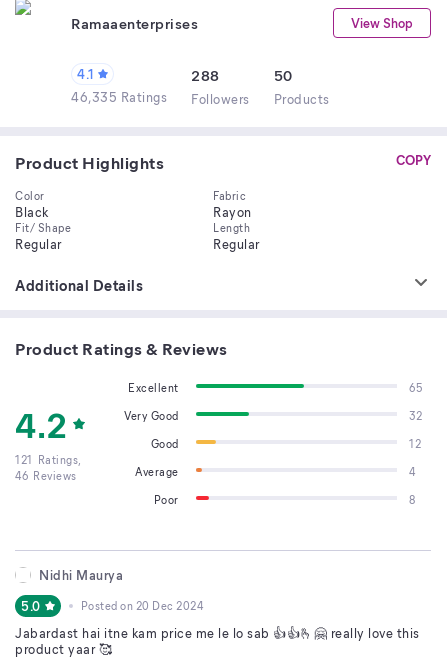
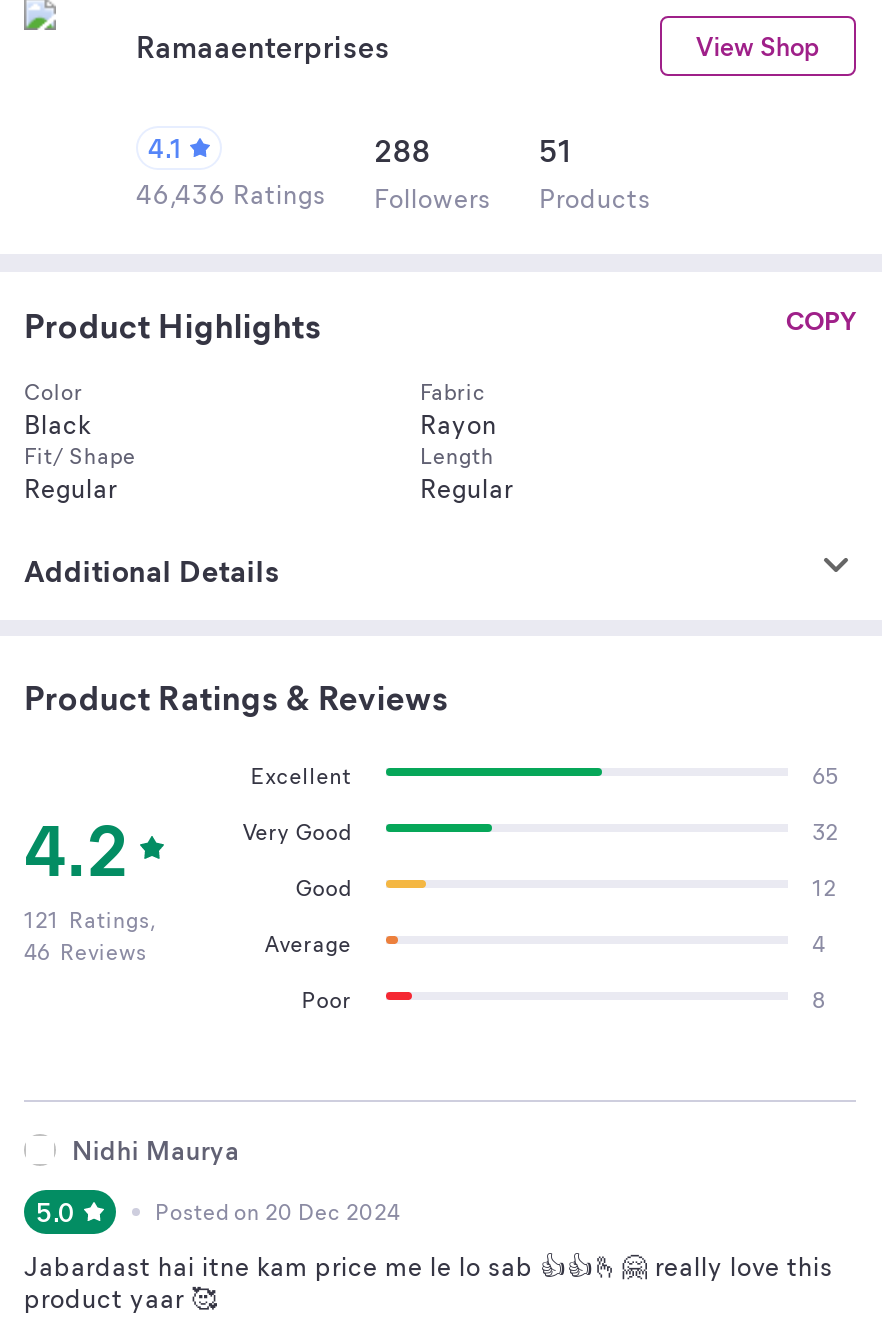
[273,65,292,85] 50 -> [539,130,571,170] 51
[71,88,329,107] 46,335 Ratings Followers Products -> [136,176,651,214] 46,436 Ratings Followers Products

